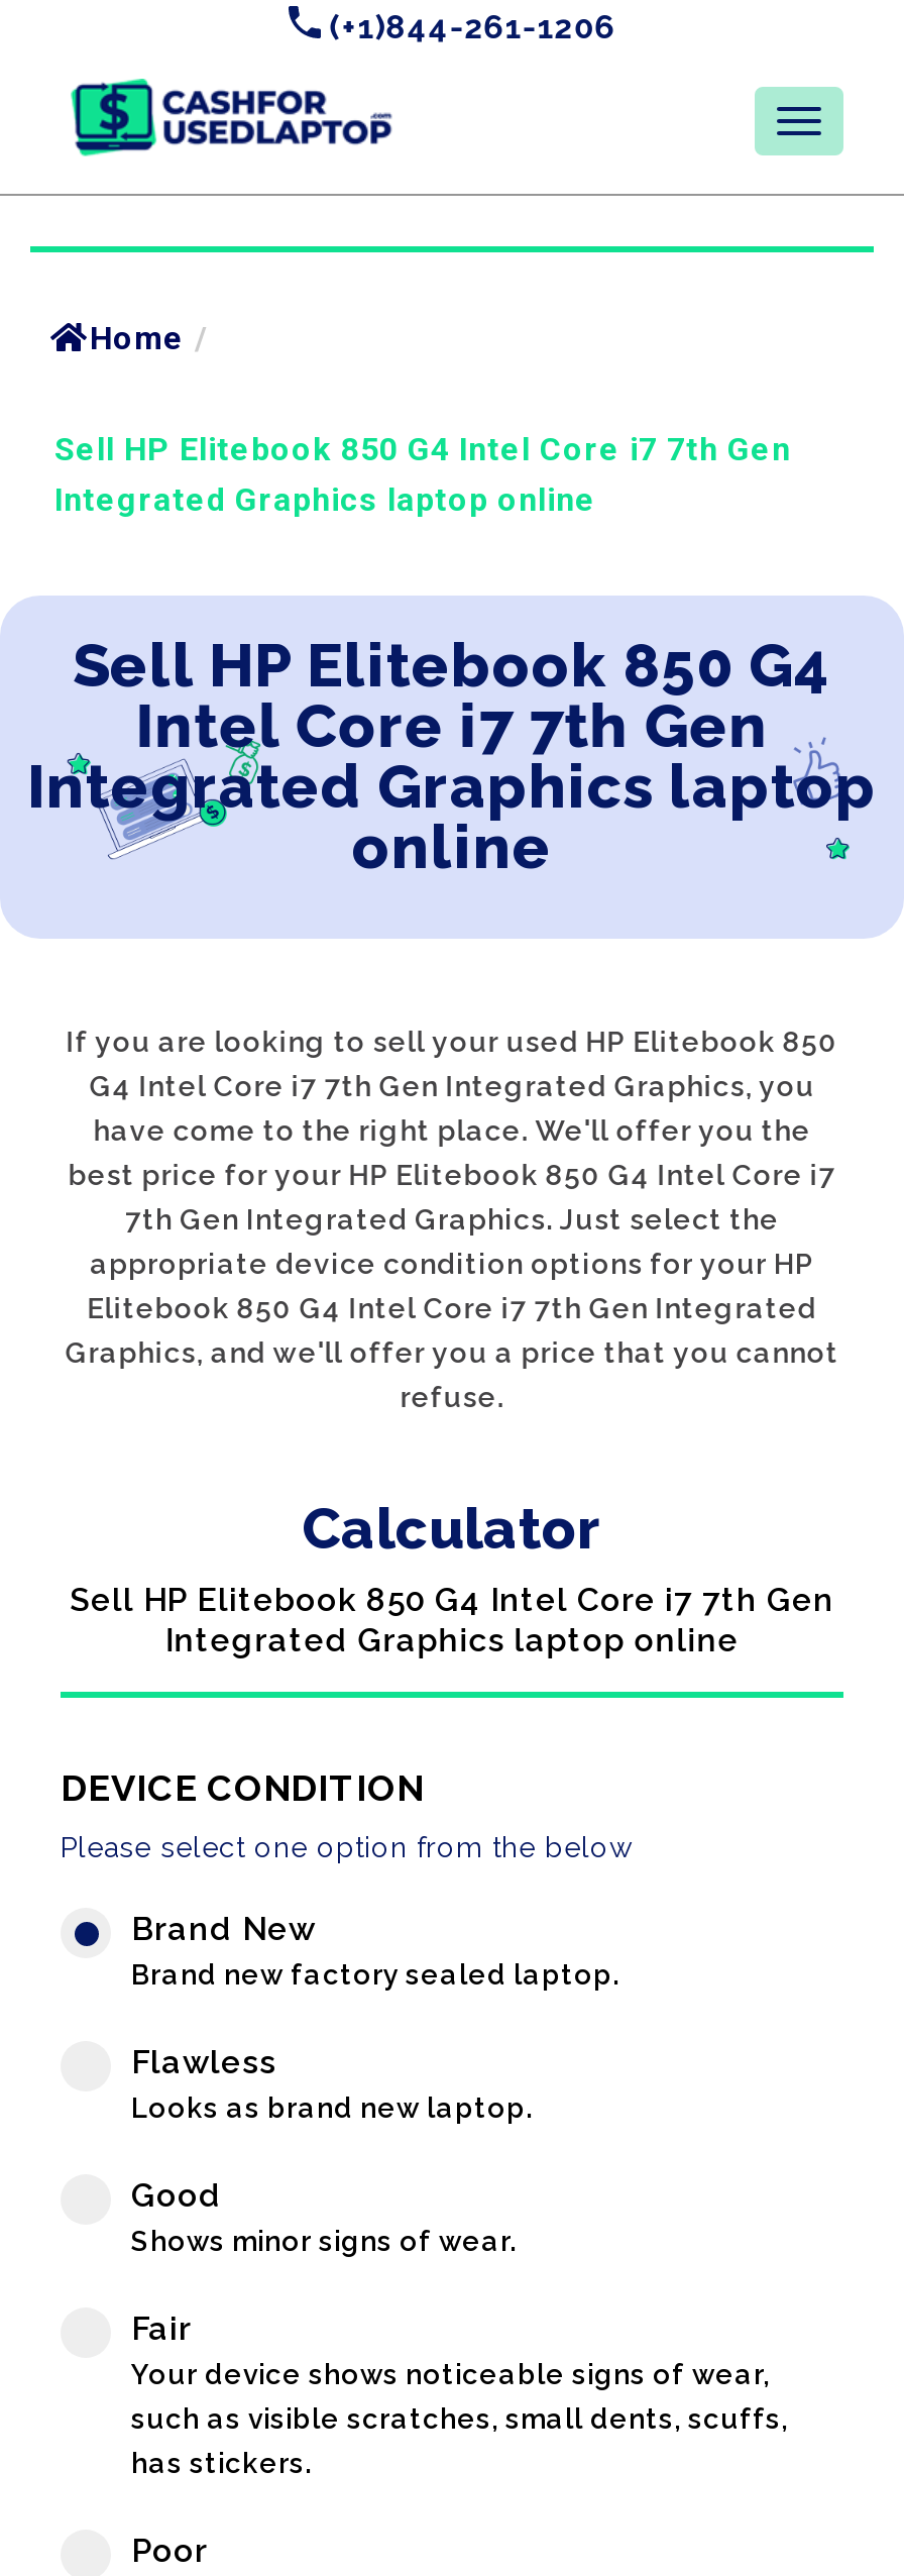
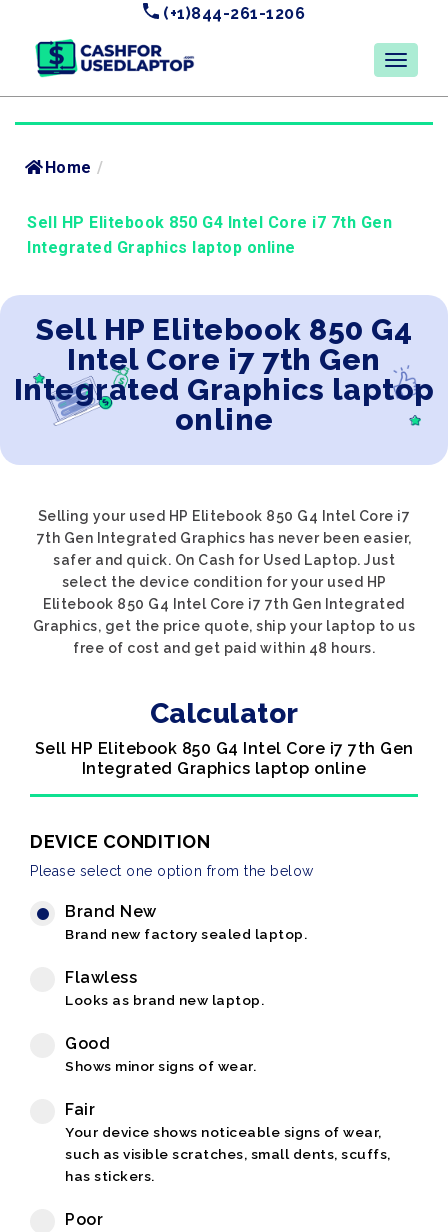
[66,1026,838,1280] If you are looking to sell your used HP Elitebook 850 | G4 Intel Core i7 7th Gen Integrated Graphics, you | have come to the right place. We'll offer you the | best price for your HP Elitebook 850 G4 Intel Core i7 | 7th Gen Integrated Graphics. Just select the | appropriate device condition options for your HP -> [36,508,411,590] Selling your used HP Elitebook 850 G4 Intel Core i7 | 7th Gen Integrated Graphics has never been easier, | safer and quick. On Cash for Used Laptop. Just | select the device condition for your used HP
[65,1336,839,1413] Graphics, and we'll offer you a price that you cannot | refuse. -> [33,618,415,656] Graphics, get the price quote, ship your laptop to us | free of cost and get paid within 48 hours.

